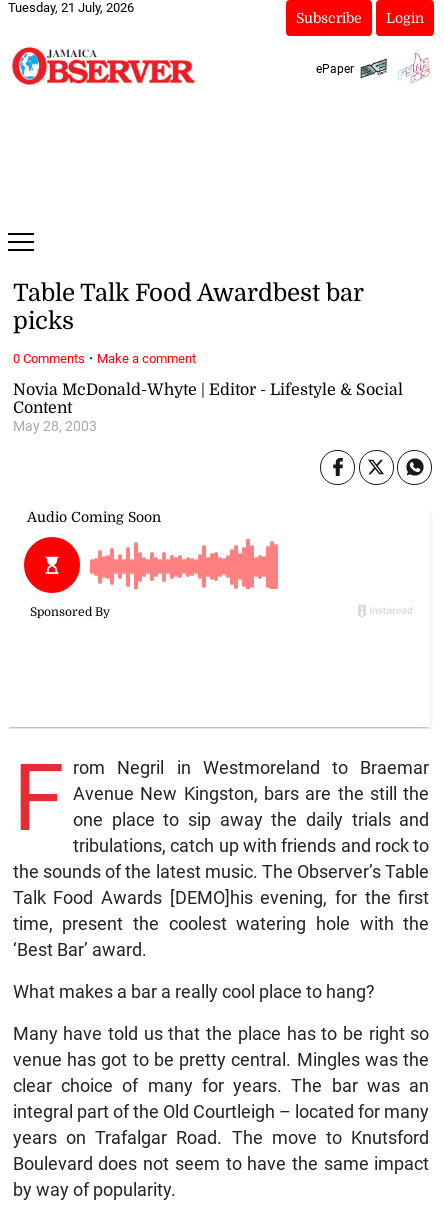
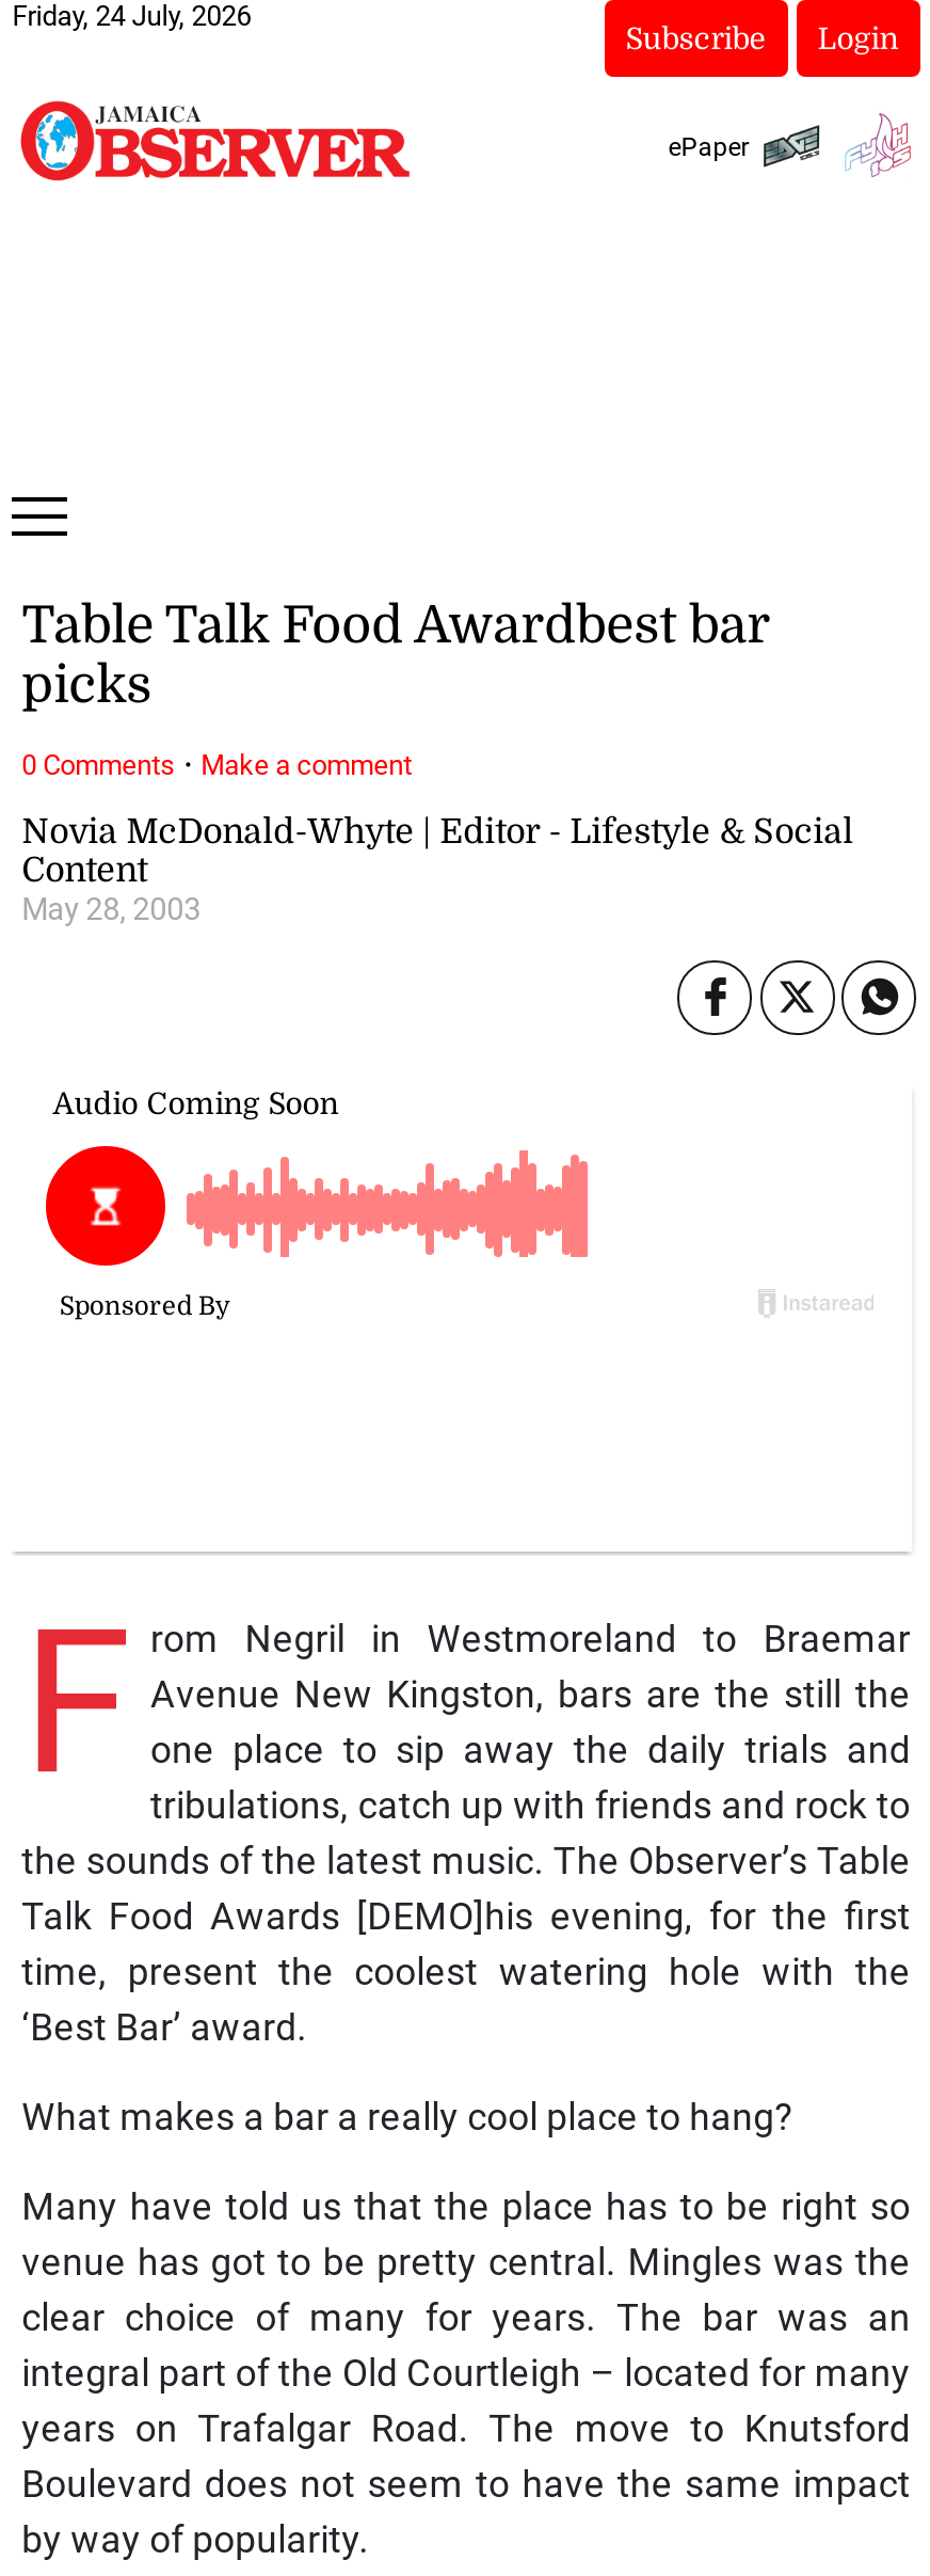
[8,0,134,15] Tuesday, 21 July, 2026 -> [12,0,251,32] Friday, 24 July, 2026

